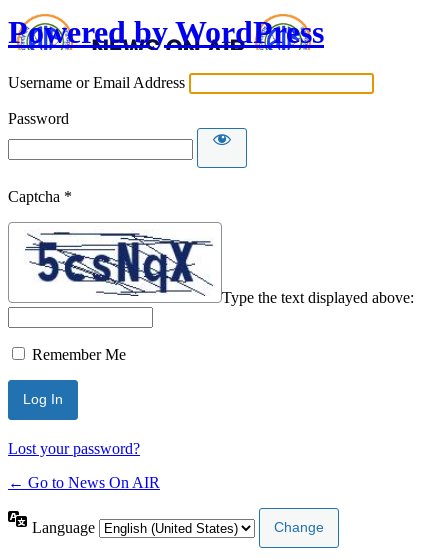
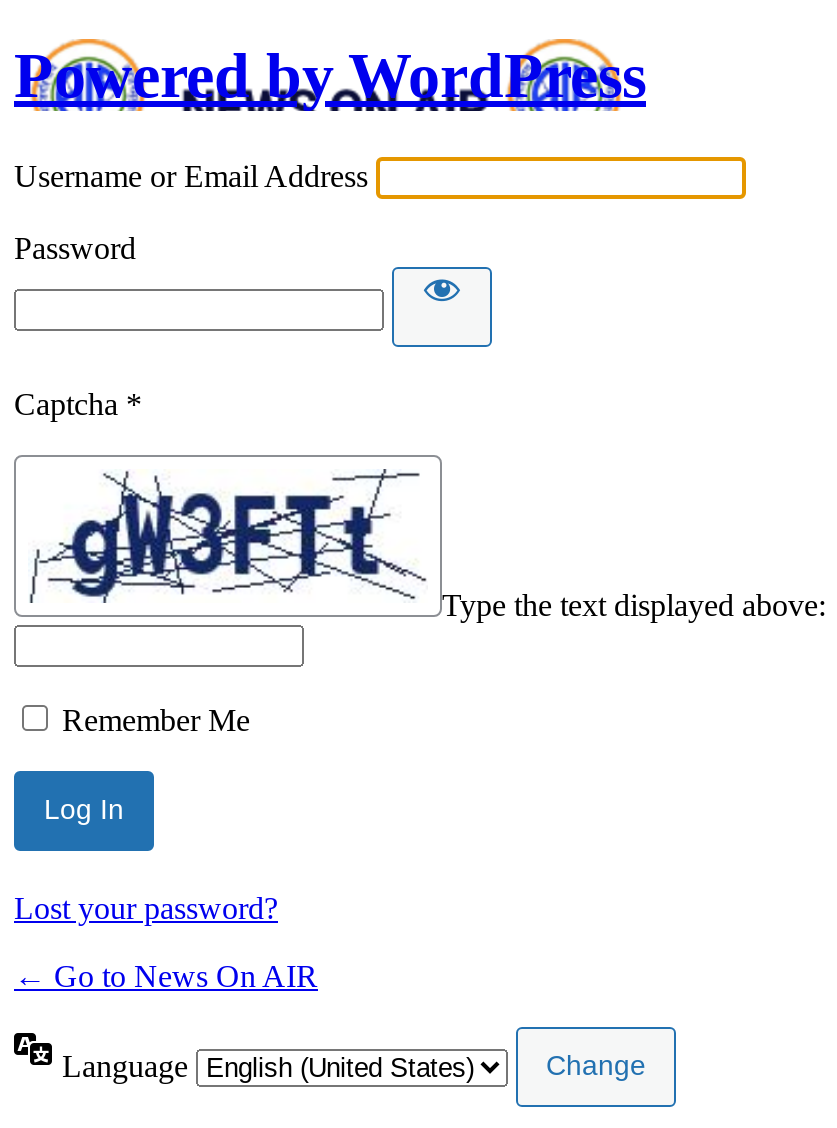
[16,230,213,297] [image] -> [28,469,422,605] [image]

